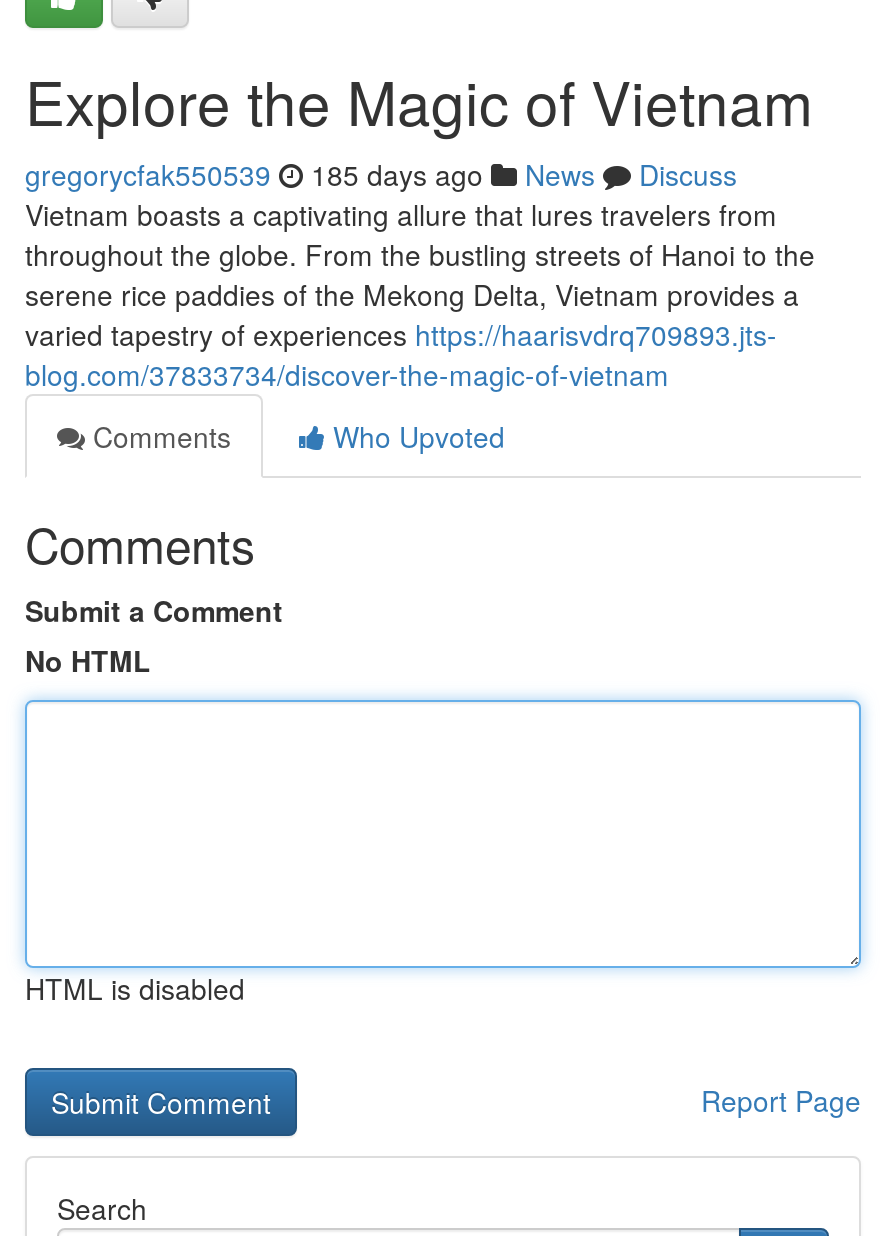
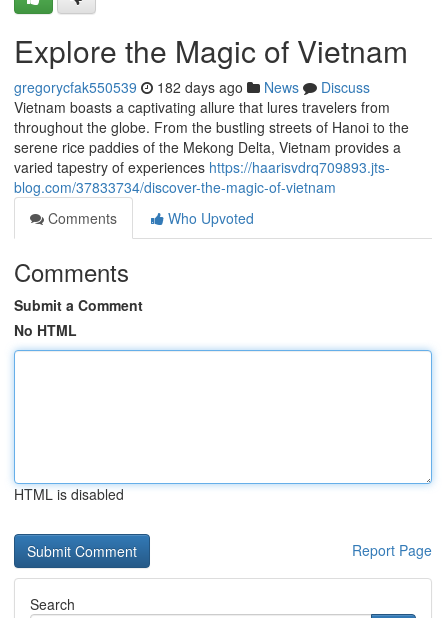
[25,154,737,194] gregorycfak550539 185 days ago News Discuss -> [14,77,370,97] gregorycfak550539 182 days ago News Discuss

